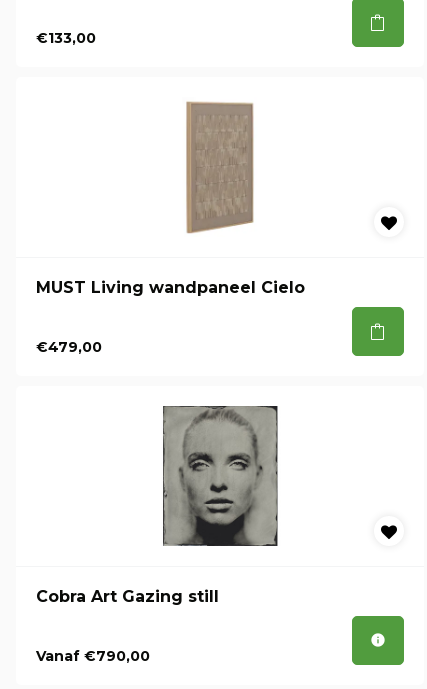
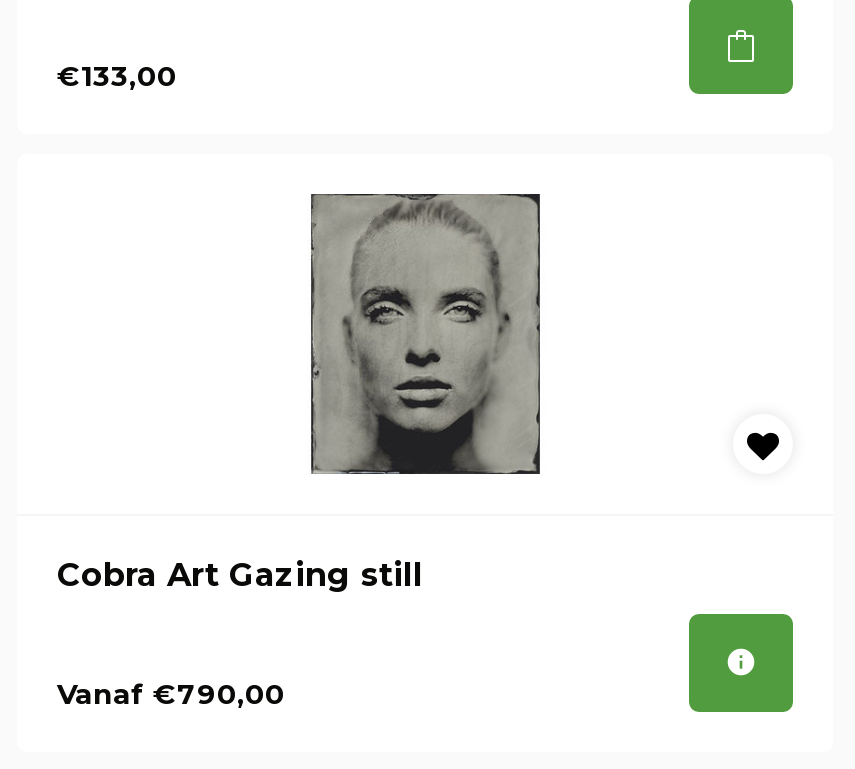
[185,101,254,234] [image] -> none
[36,278,305,356] MUST Living wandpaneel Cielo | €479,00 -> none

